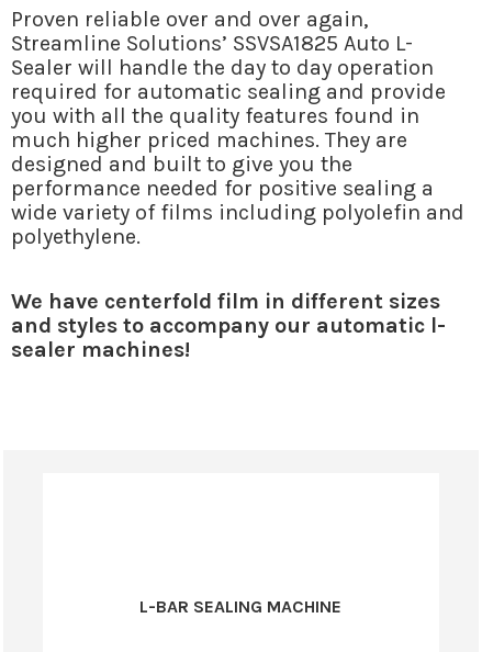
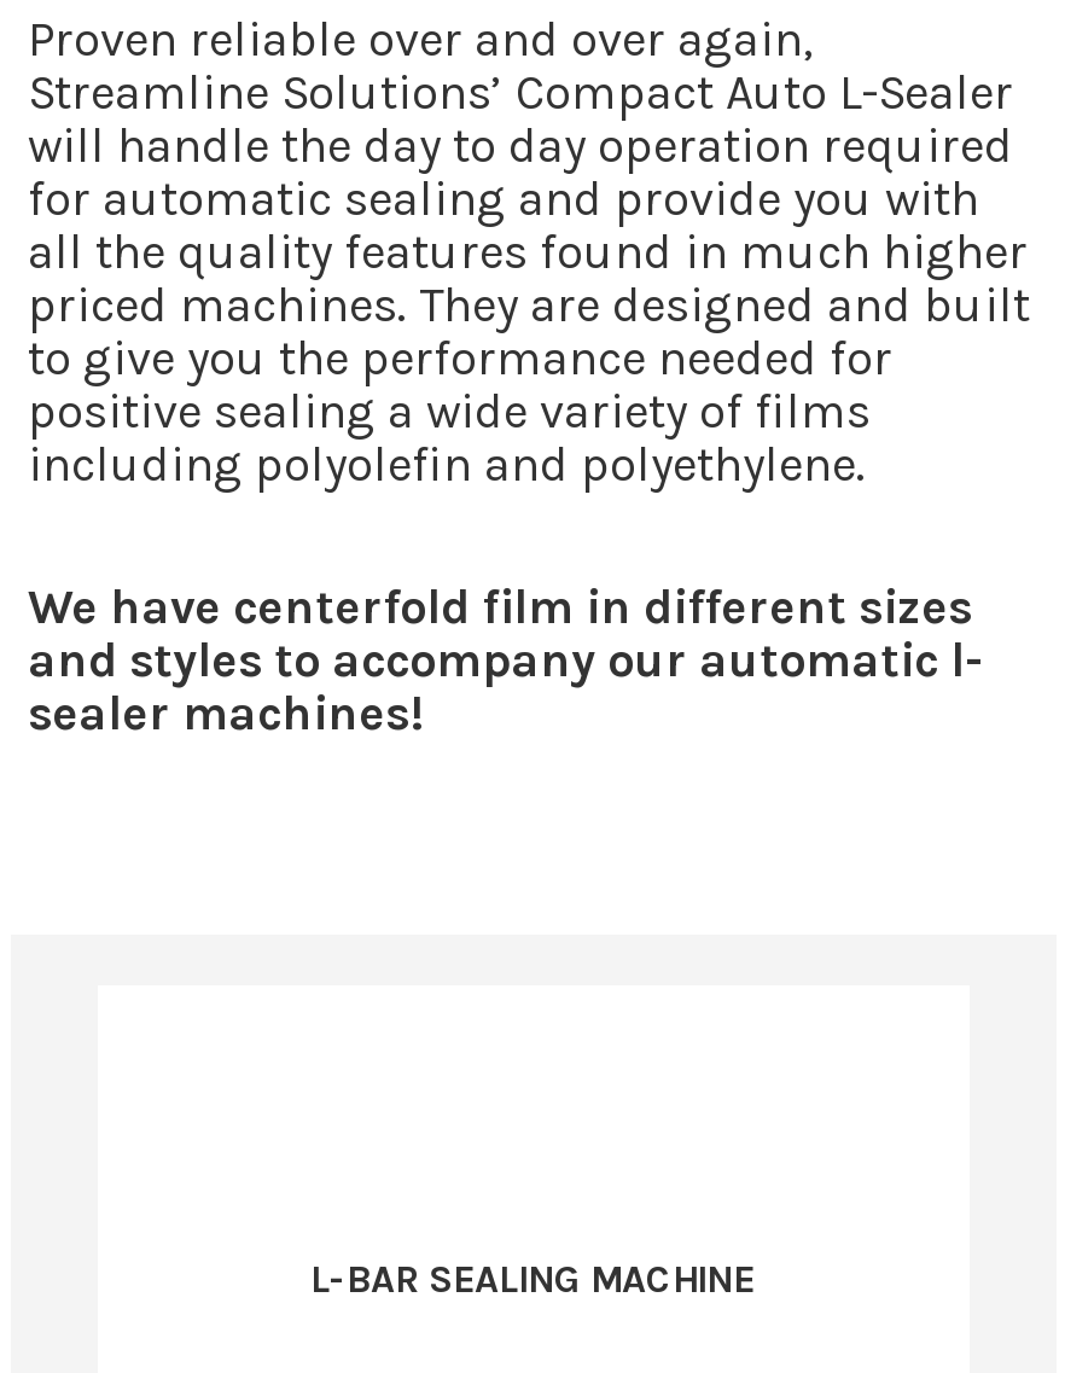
[11,31,464,249] Streamline Solutions’ SSVSA1825 Auto L- | Sealer will handle the day to day operation | required for automatic sealing and provide | you with all the quality features found in | much higher priced machines. They are | designed and built to give you the | performance needed for positive sealing a | wide variety of films including polyolefin and | polyethylene. -> [28,65,1030,493] Streamline Solutions’ Compact Auto L-Sealer | will handle the day to day operation required | for automatic sealing and provide you with | all the quality features found in much higher | priced machines. They are designed and built | to give you the performance needed for | positive sealing a wide variety of films | including polyolefin and polyethylene.

